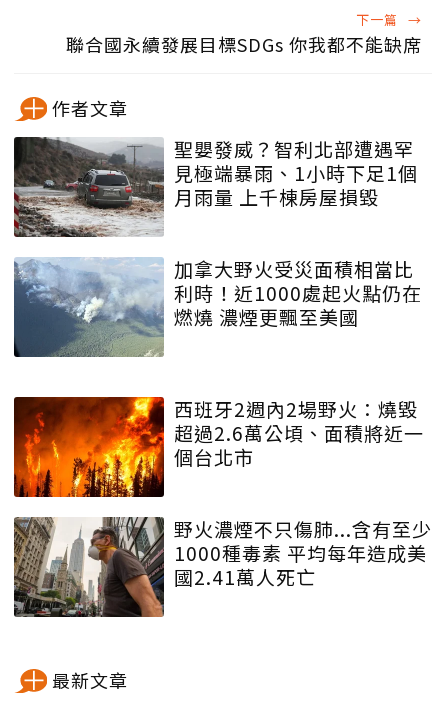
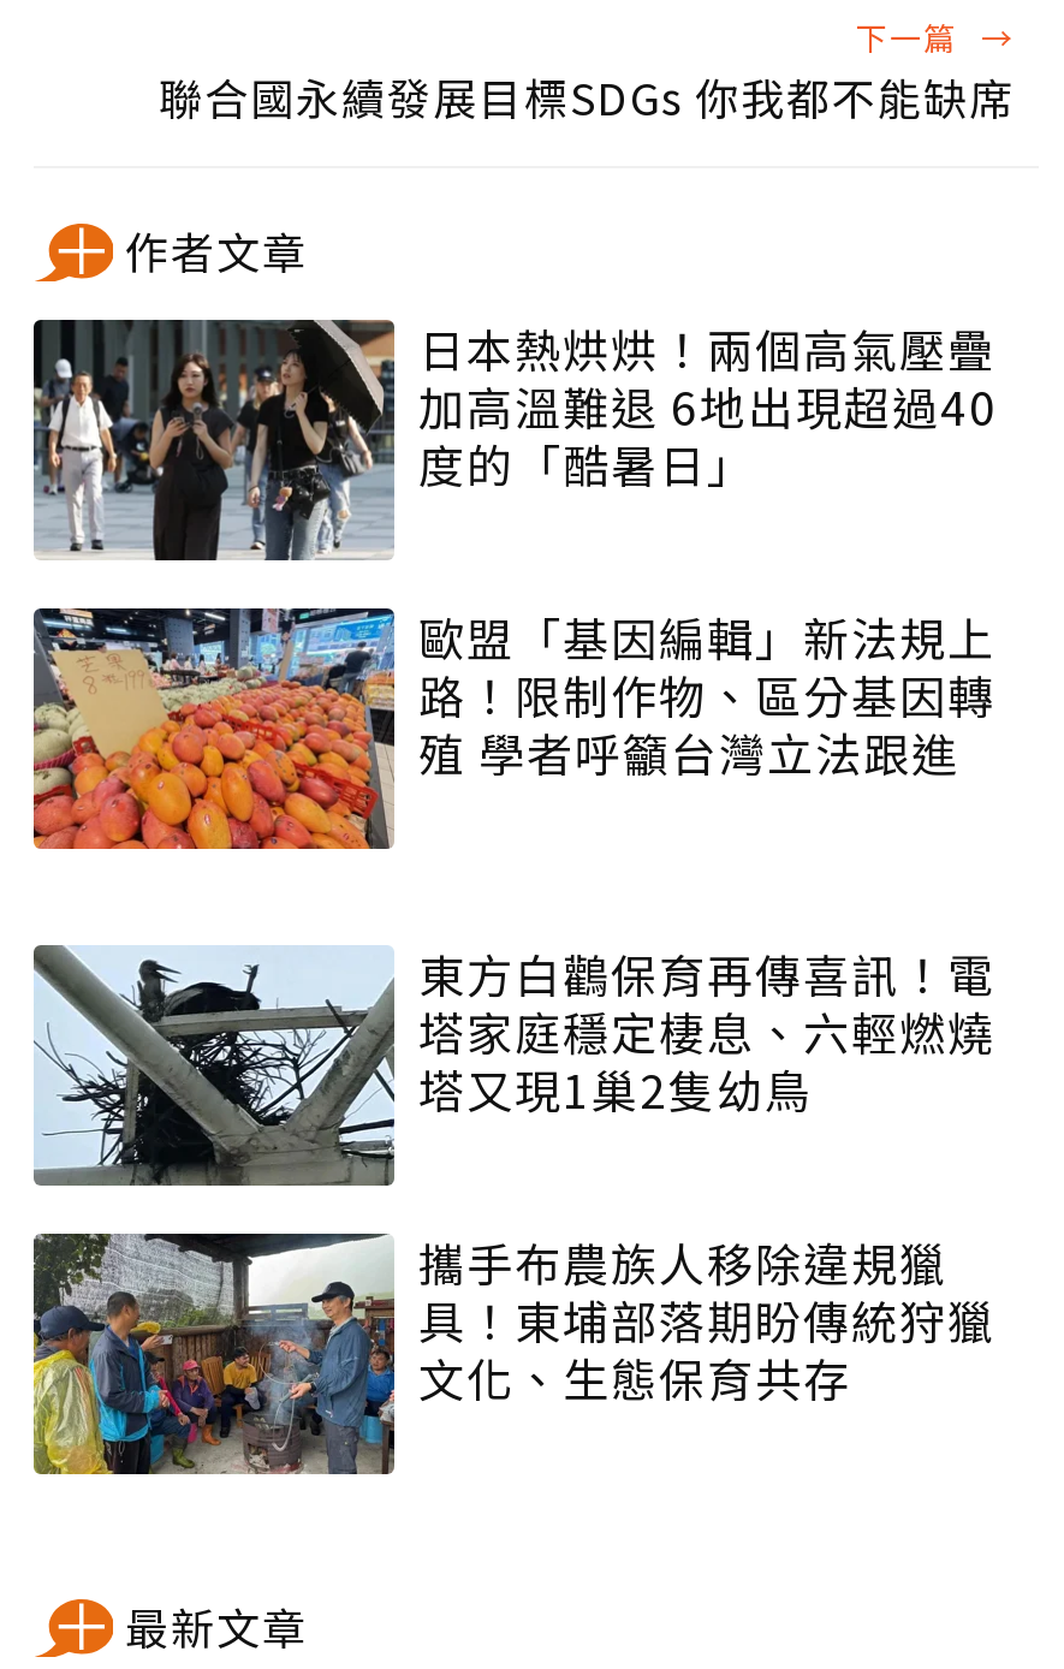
[13,135,418,238] [image] | 聖嬰發威？智利北部遭遇罕 | 見極端暴雨、1小時下足1個 | 月雨量 上千棟房屋損毀 -> [34,316,998,560] [image] | 日本熱烘烘！兩個高氣壓疊 | 加高溫難退 6地出現超過40 | 度的「酷暑日」
[13,255,422,358] [image] | 加拿大野火受災面積相當比 | 利時！近1000處起火點仍在 | 燃燒 濃煙更飄至美國 -> [31,604,995,851] [image] | 歐盟「基因編輯」新法規上 | 路！限制作物、區分基因轉 | 殖 學者呼籲台灣立法跟進
[13,395,424,498] [image] | 西班牙2週內2場野火：燒毀 | 超過2.6萬公頃、面積將近一 | 個台北市 -> [31,941,995,1188] [image] | 東方白鸛保育再傳喜訊！電 | 塔家庭穩定棲息、六輕燃燒 | 塔又現1巢2隻幼鳥
[13,515,432,618] [image] | 野火濃煙不只傷肺...含有至少 | 1000種毒素 平均每年造成美 | 國2.41萬人死亡 -> [31,1229,995,1477] [image] | 攜手布農族人移除違規獵 | 具！東埔部落期盼傳統狩獵 | 文化、生態保育共存

